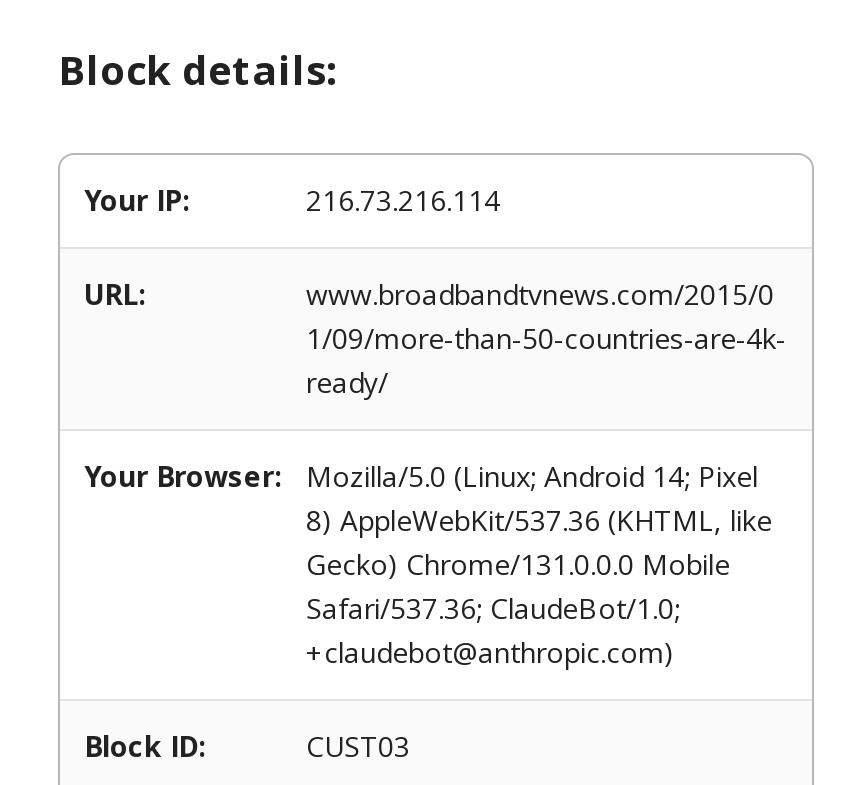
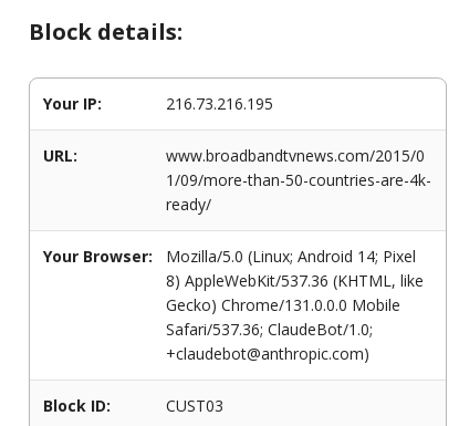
[306,181,500,219] 216.73.216.114 -> [166,93,273,114] 216.73.216.195

